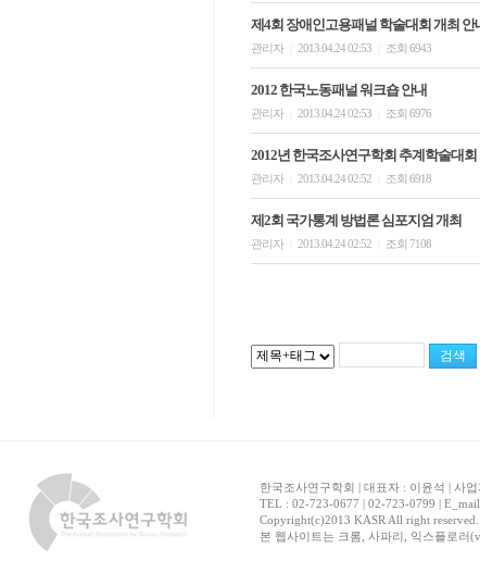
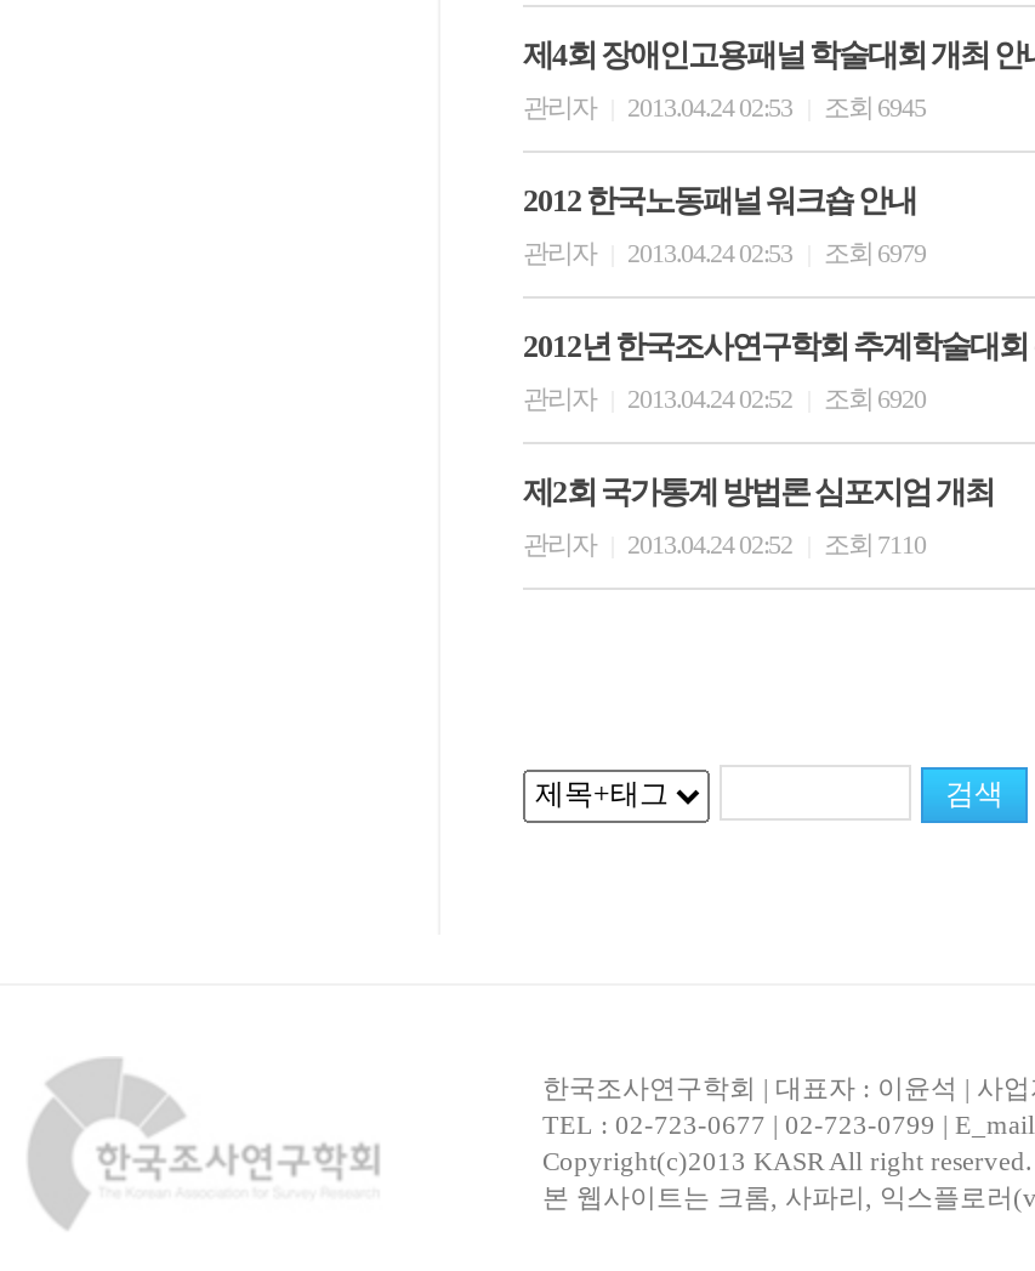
[251,41,431,54] 관리자 2013.04.24 02:53 조회 6943 -> [523,92,926,121] 관리자 2013.04.24 02:53 조회 6945
[251,107,431,120] 관리자 2013.04.24 02:53 조회 6976 -> [523,238,926,267] 관리자 2013.04.24 02:53 조회 6979
[251,172,431,185] 관리자 2013.04.24 02:52 조회 6918 -> [523,384,926,413] 관리자 2013.04.24 02:52 조회 6920
[251,237,431,250] 관리자 2013.04.24 02:52 조회 7108 -> [523,529,926,558] 관리자 2013.04.24 02:52 조회 7110

